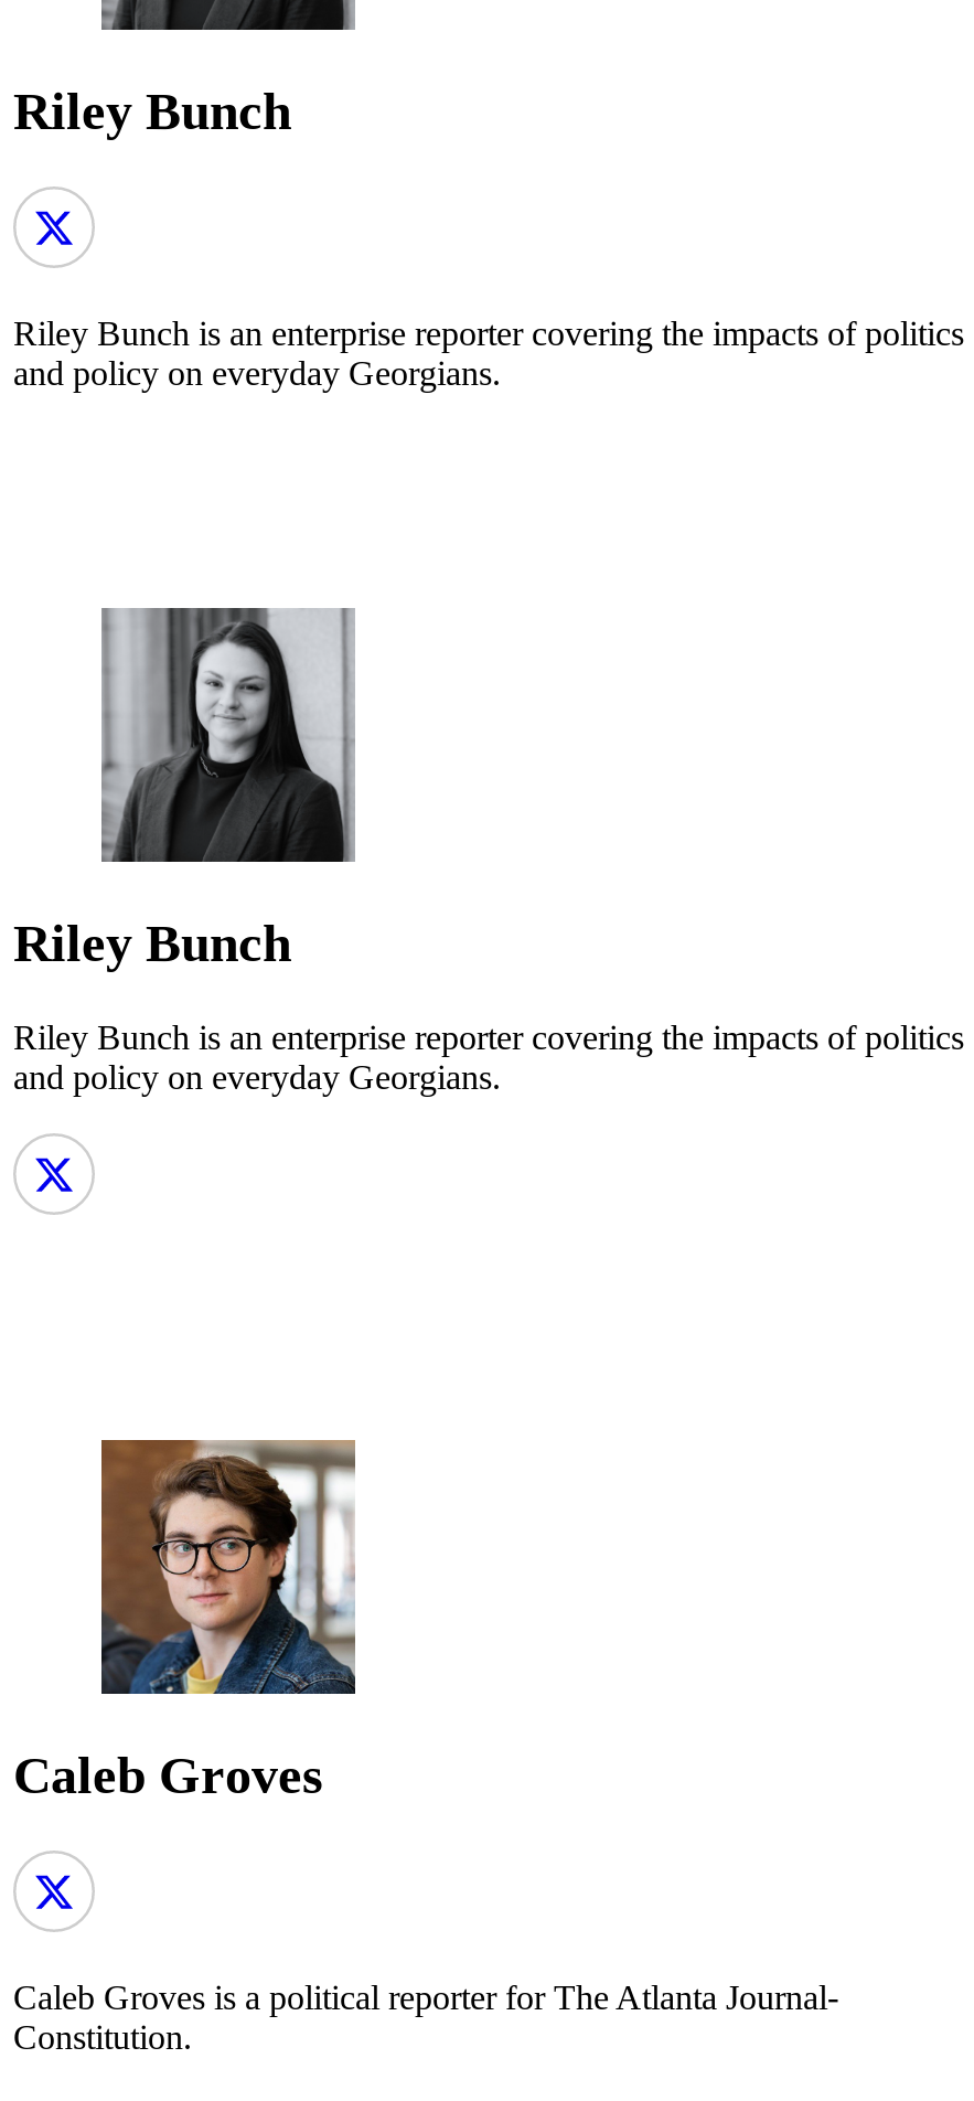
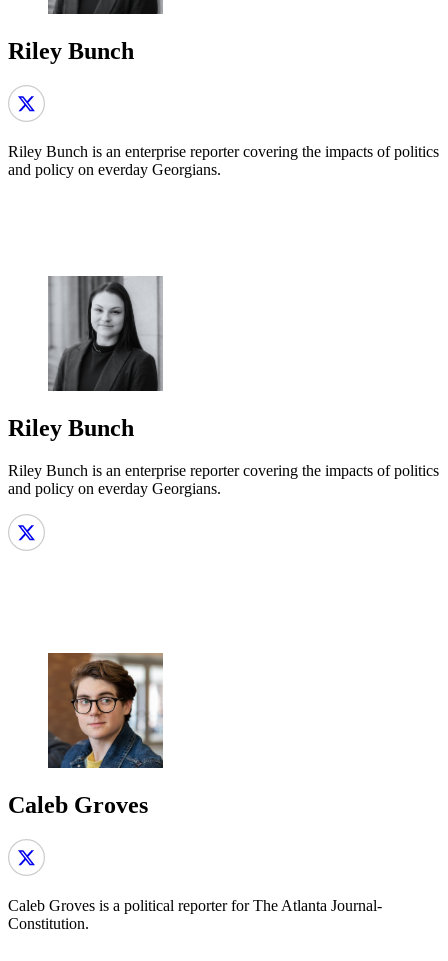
[13,355,501,392] and policy on everyday Georgians. -> [8,161,221,178] and policy on everday Georgians.
[13,1058,501,1096] and policy on everyday Georgians. -> [8,480,221,497] and policy on everday Georgians.

